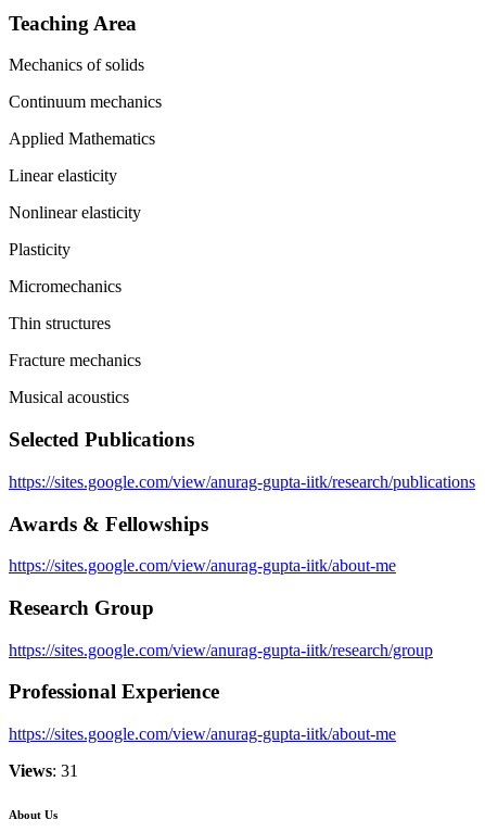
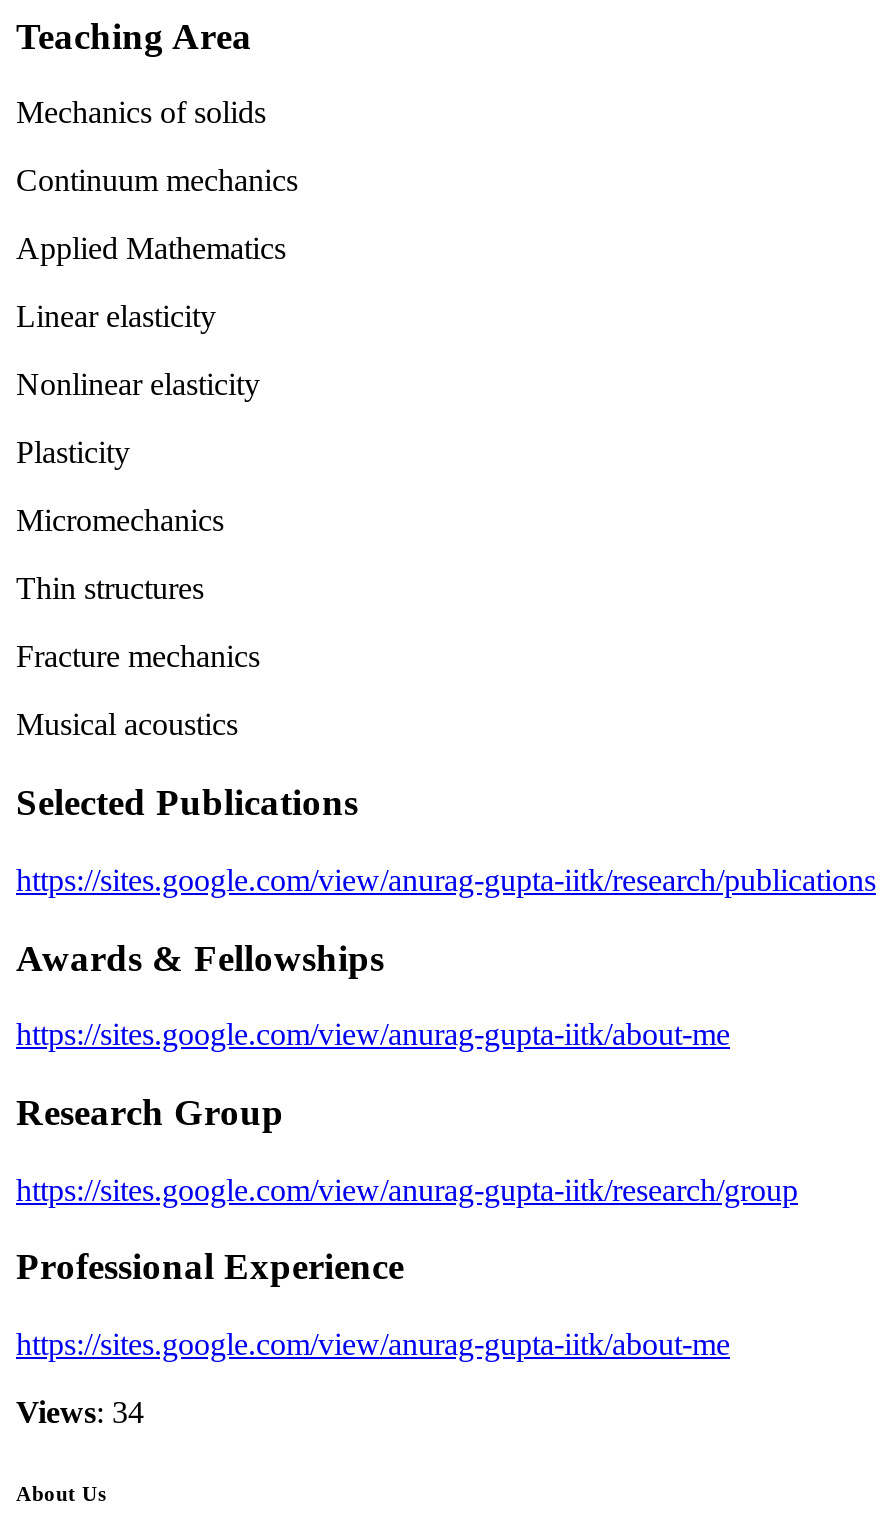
[9,762,78,780] Views: 31 -> [16,1395,144,1429] Views: 34

